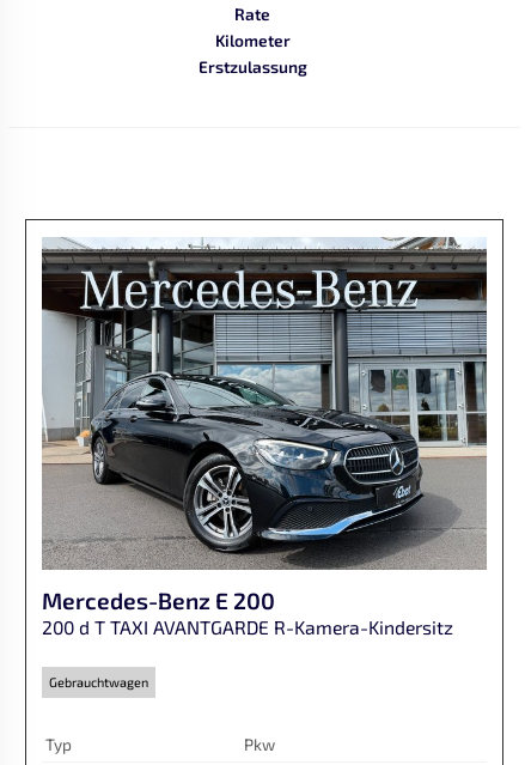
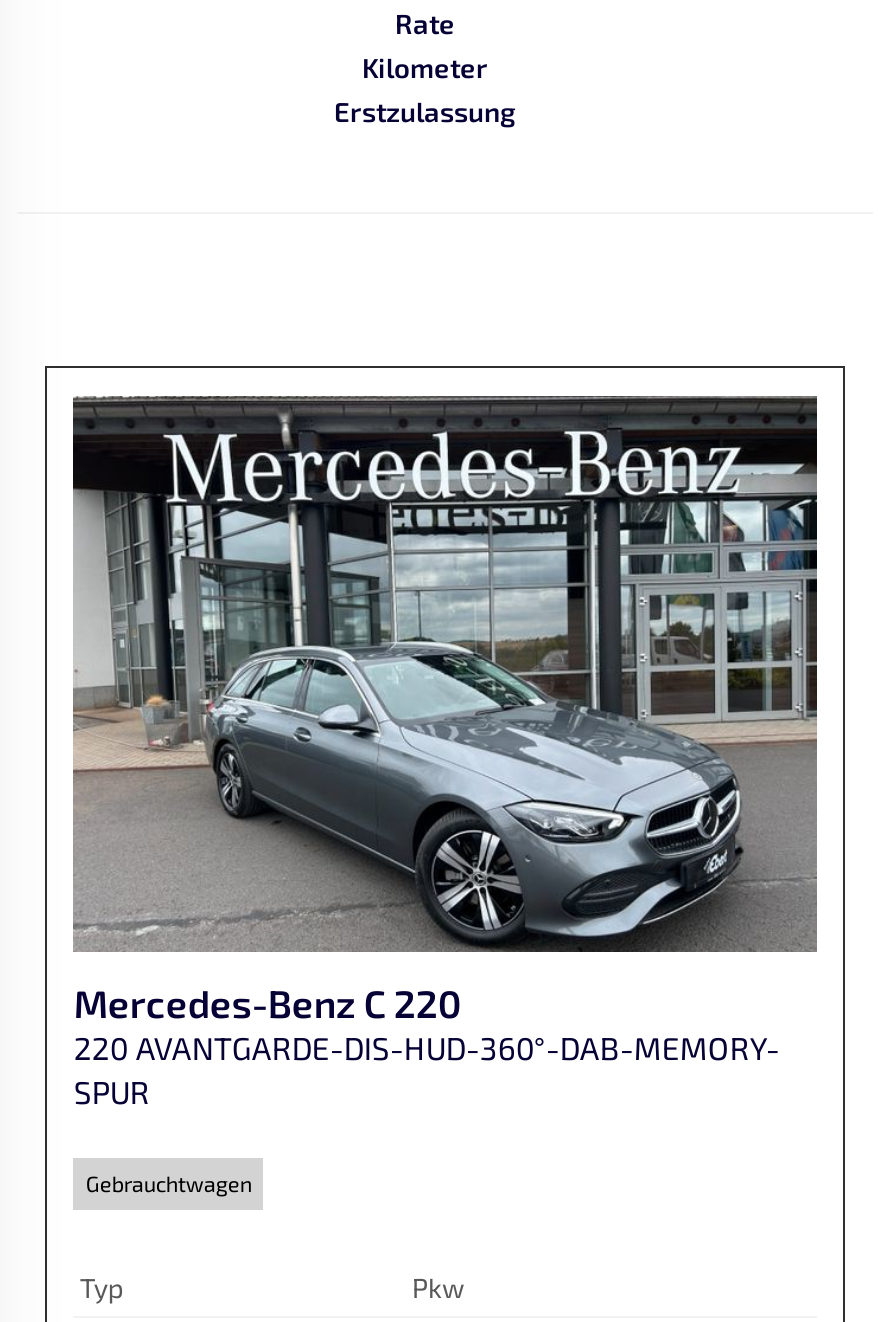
[42,237,487,638] [image] | Mercedes-Benz E 200 | 200 d T TAXI AVANTGARDE R-Kamera-Kindersitz -> [71,394,819,1110] [image] | Mercedes-Benz C 220 | 220 AVANTGARDE-DIS-HUD-360°-DAB-MEMORY- | SPUR

